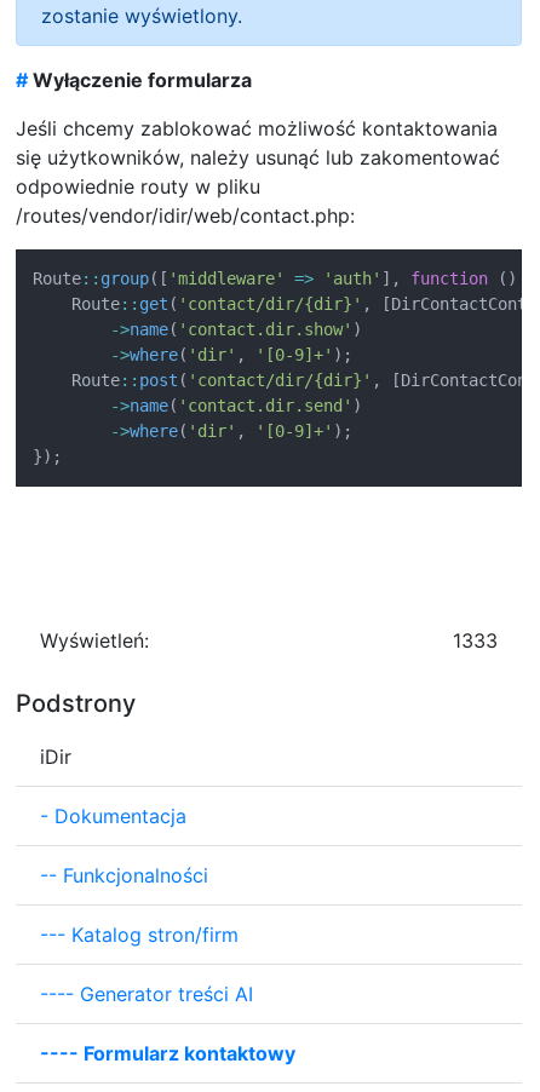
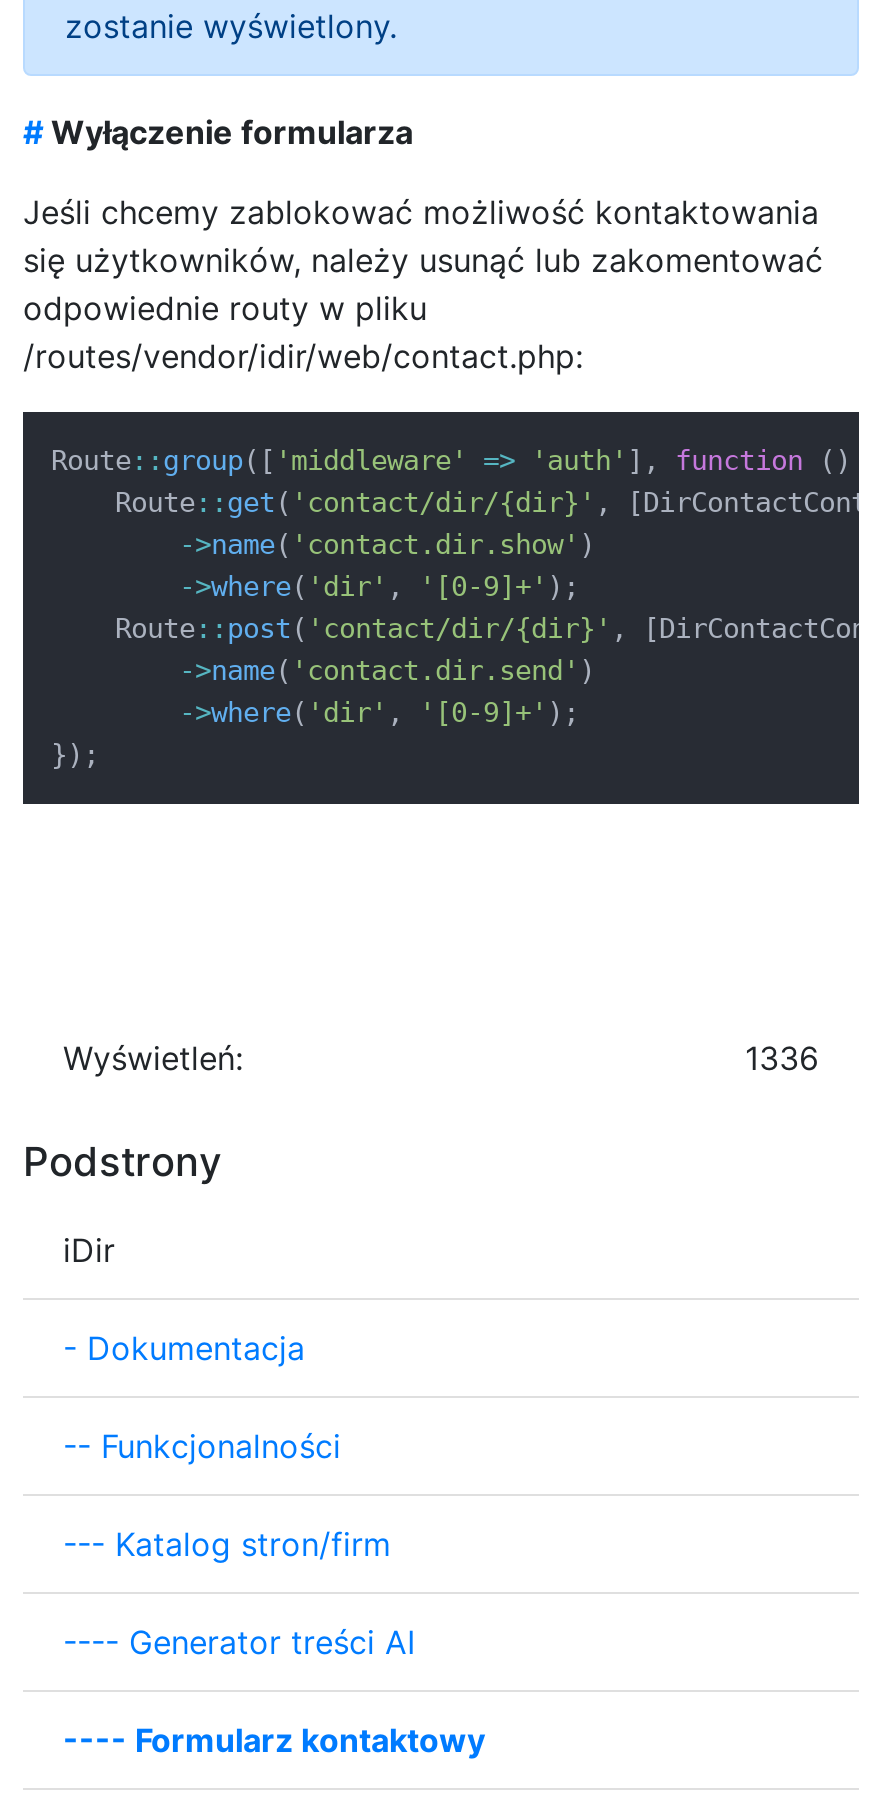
[453,628,498,653] 1333 -> [745,1038,819,1078] 1336

